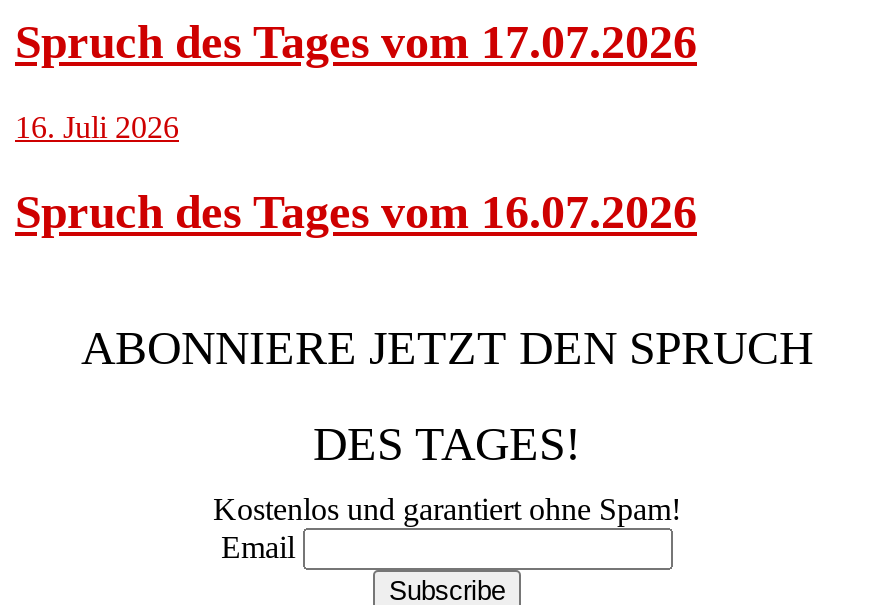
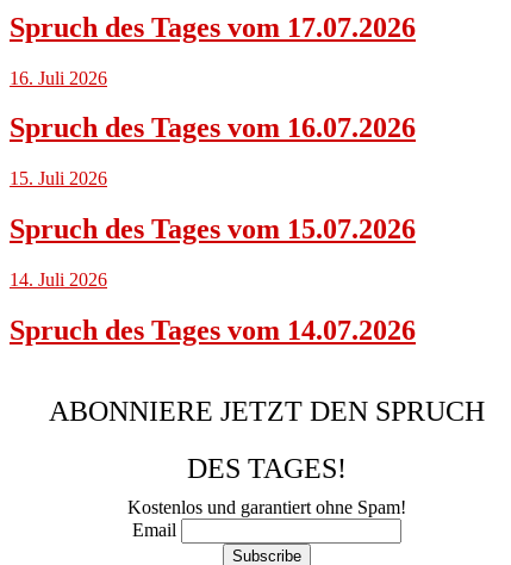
none -> [10,169,416,346] 15. Juli 2026 | Spruch des Tages vom 15.07.2026 | 14. Juli 2026 | Spruch des Tages vom 14.07.2026

